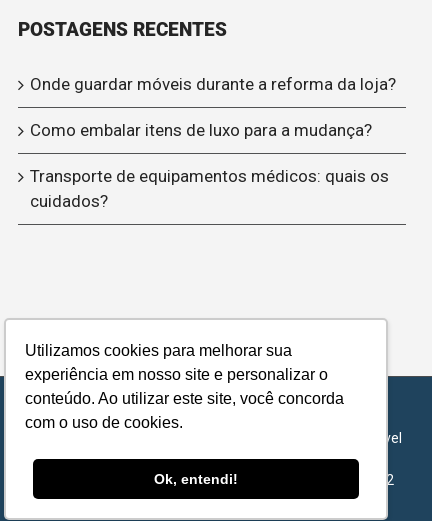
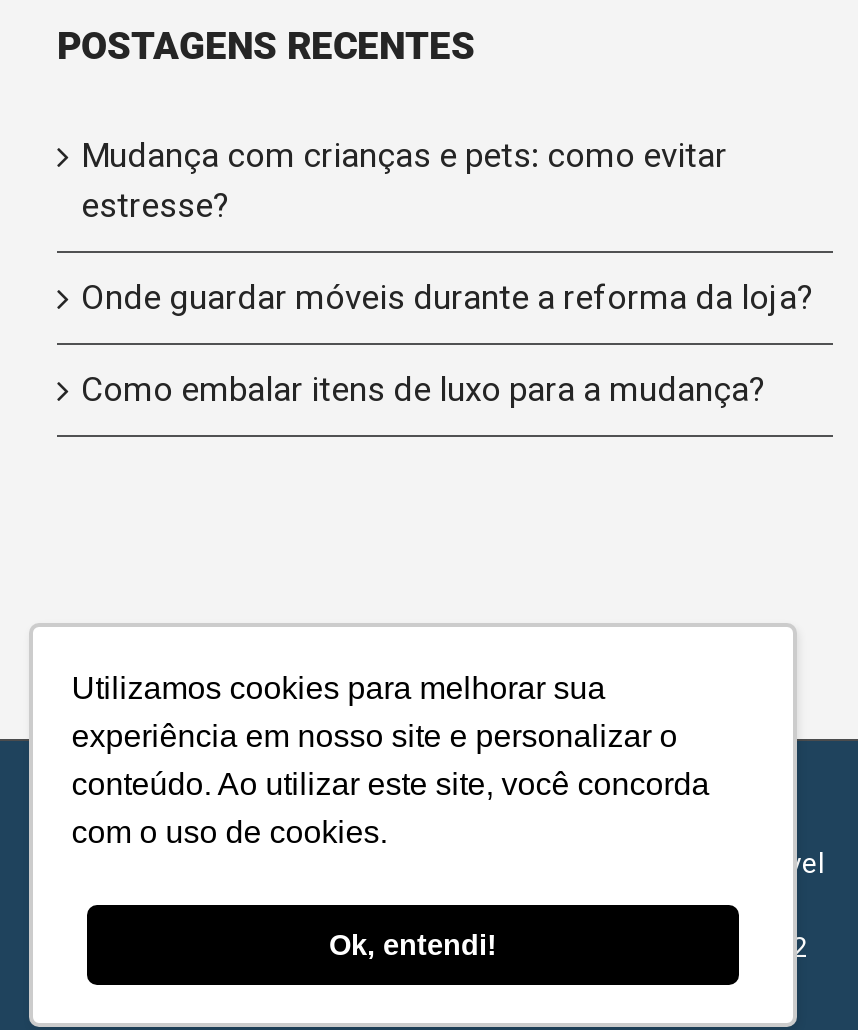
none -> [81,136,727,226] Mudança com crianças e pets: como evitar | estresse?
moved [30,74,396,140] -> [81,278,813,410]: Onde guardar móveis durante a reforma da loja? | Como embalar itens de luxo para a mudança?
[30,166,389,211] Transporte de equipamentos médicos: quais os | cuidados? -> none

